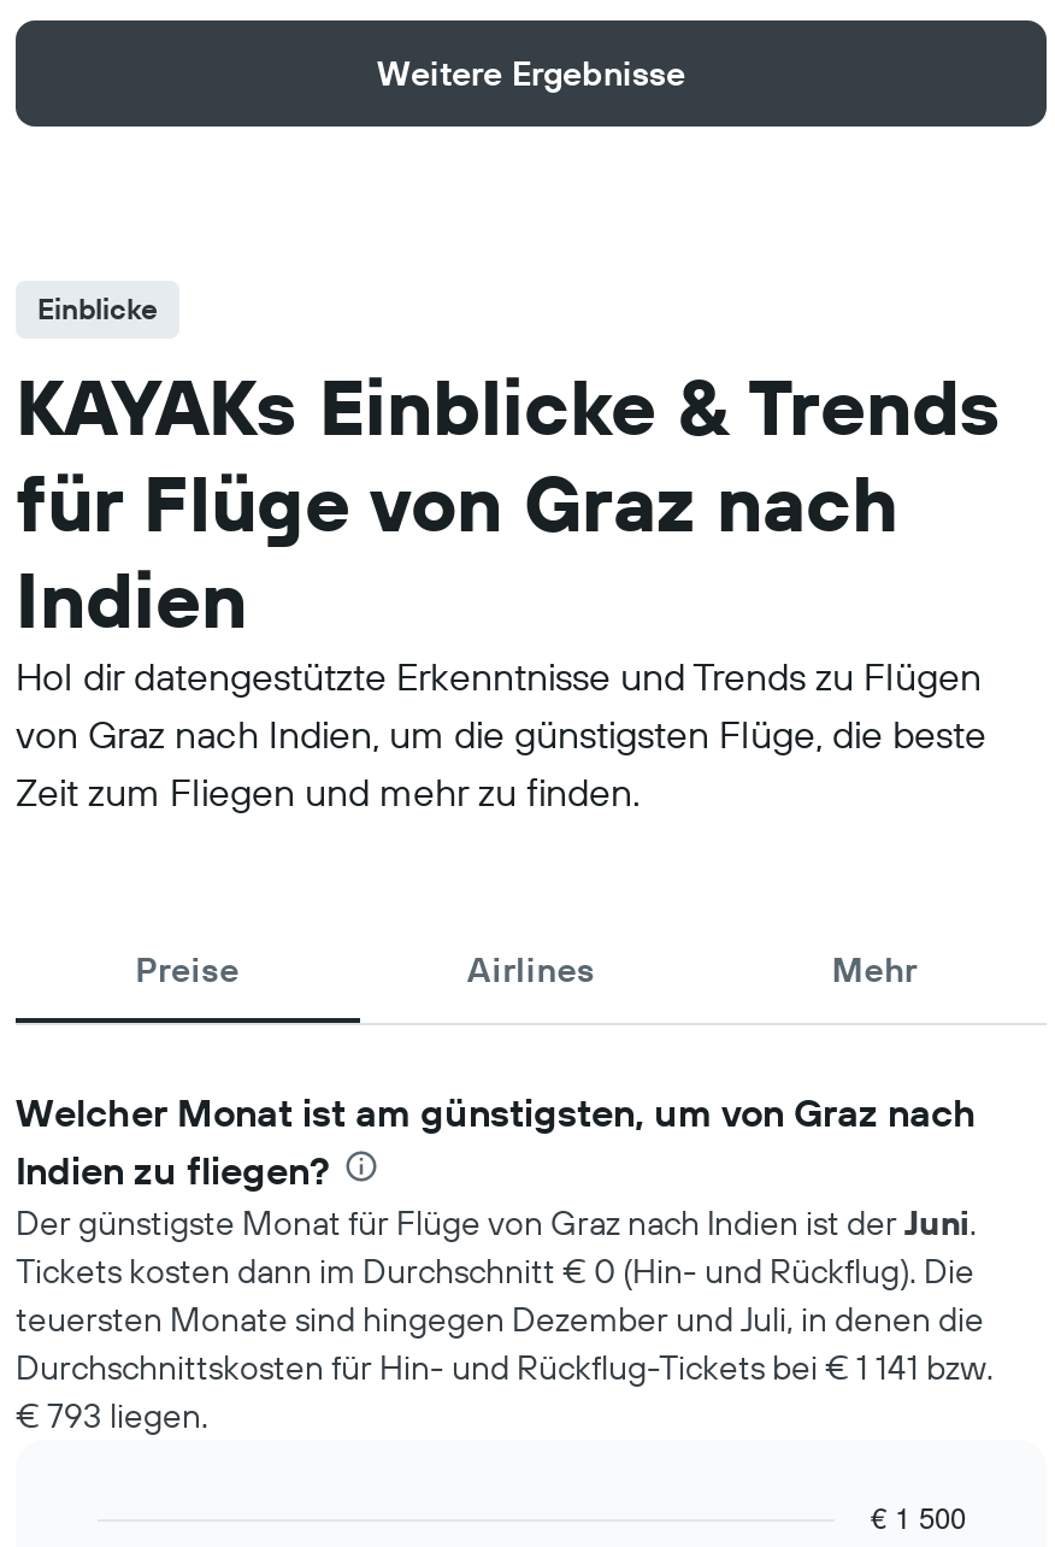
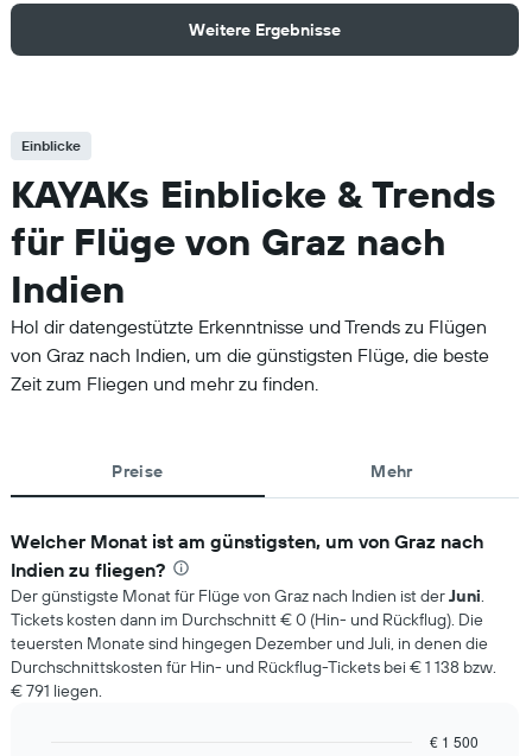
[467,948,595,992] Airlines -> none
[16,1346,994,1389] Durchschnittskosten für Hin- und Rückflug-Tickets bei € 1 141 bzw. -> [11,656,496,678] Durchschnittskosten für Hin- und Rückflug-Tickets bei € 1 138 bzw.
[16,1394,208,1437] € 793 liegen. -> [11,680,102,701] € 791 liegen.

